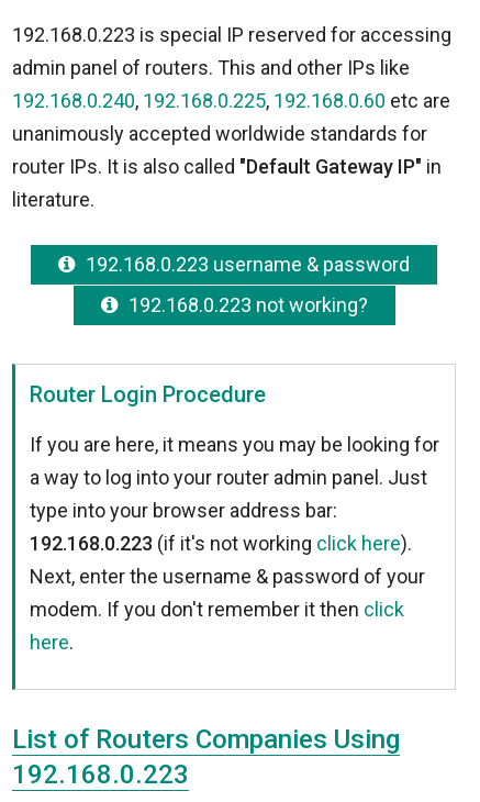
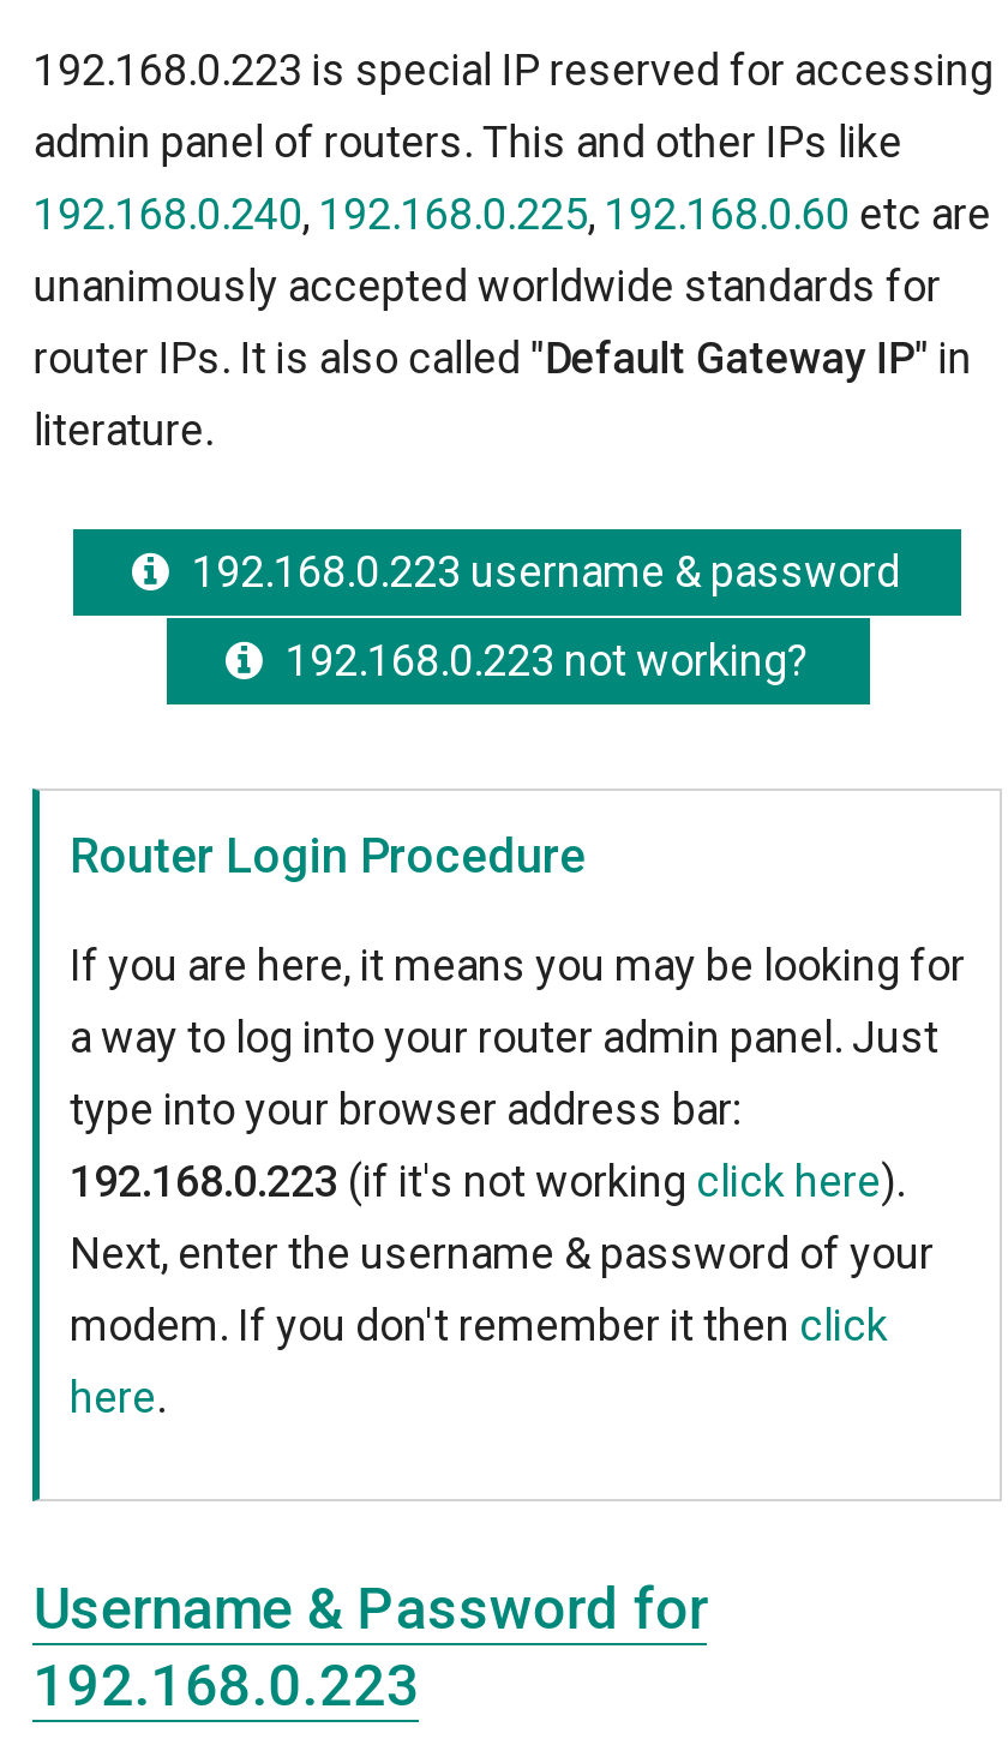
[13,724,400,755] List of Routers Companies Using -> [33,1576,708,1643] Username & Password for

